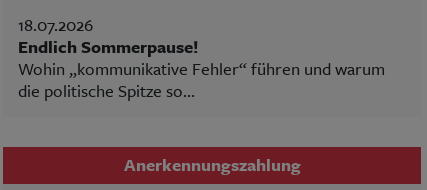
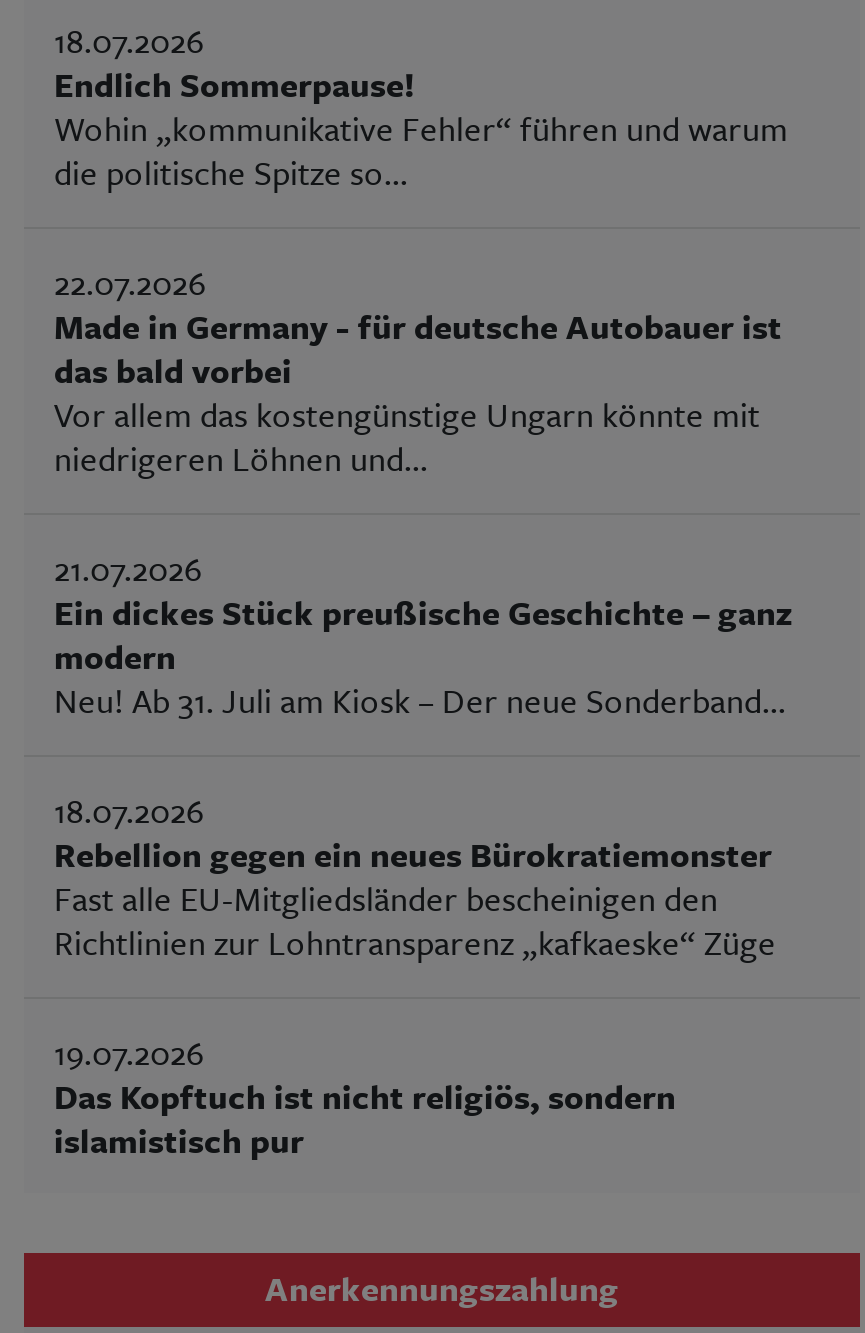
none -> [54,256,792,1164] 22.07.2026 | Made in Germany - für deutsche Autobauer ist | das bald vorbei | Vor allem das kostengünstige Ungarn könnte mit | niedrigeren Löhnen und... | 21.07.2026 | Ein dickes Stück preußische Geschichte – ganz | modern | Neu! Ab 31. Juli am Kiosk – Der neue Sonderband... | 18.07.2026 | Rebellion gegen ein neues Bürokratiemonster | Fast alle EU-Mitgliedsländer bescheinigen den | Richtlinien zur Lohntransparenz „kafkaeske“ Züge | 19.07.2026 | Das Kopftuch ist nicht religiös, sondern | islamistisch pur

